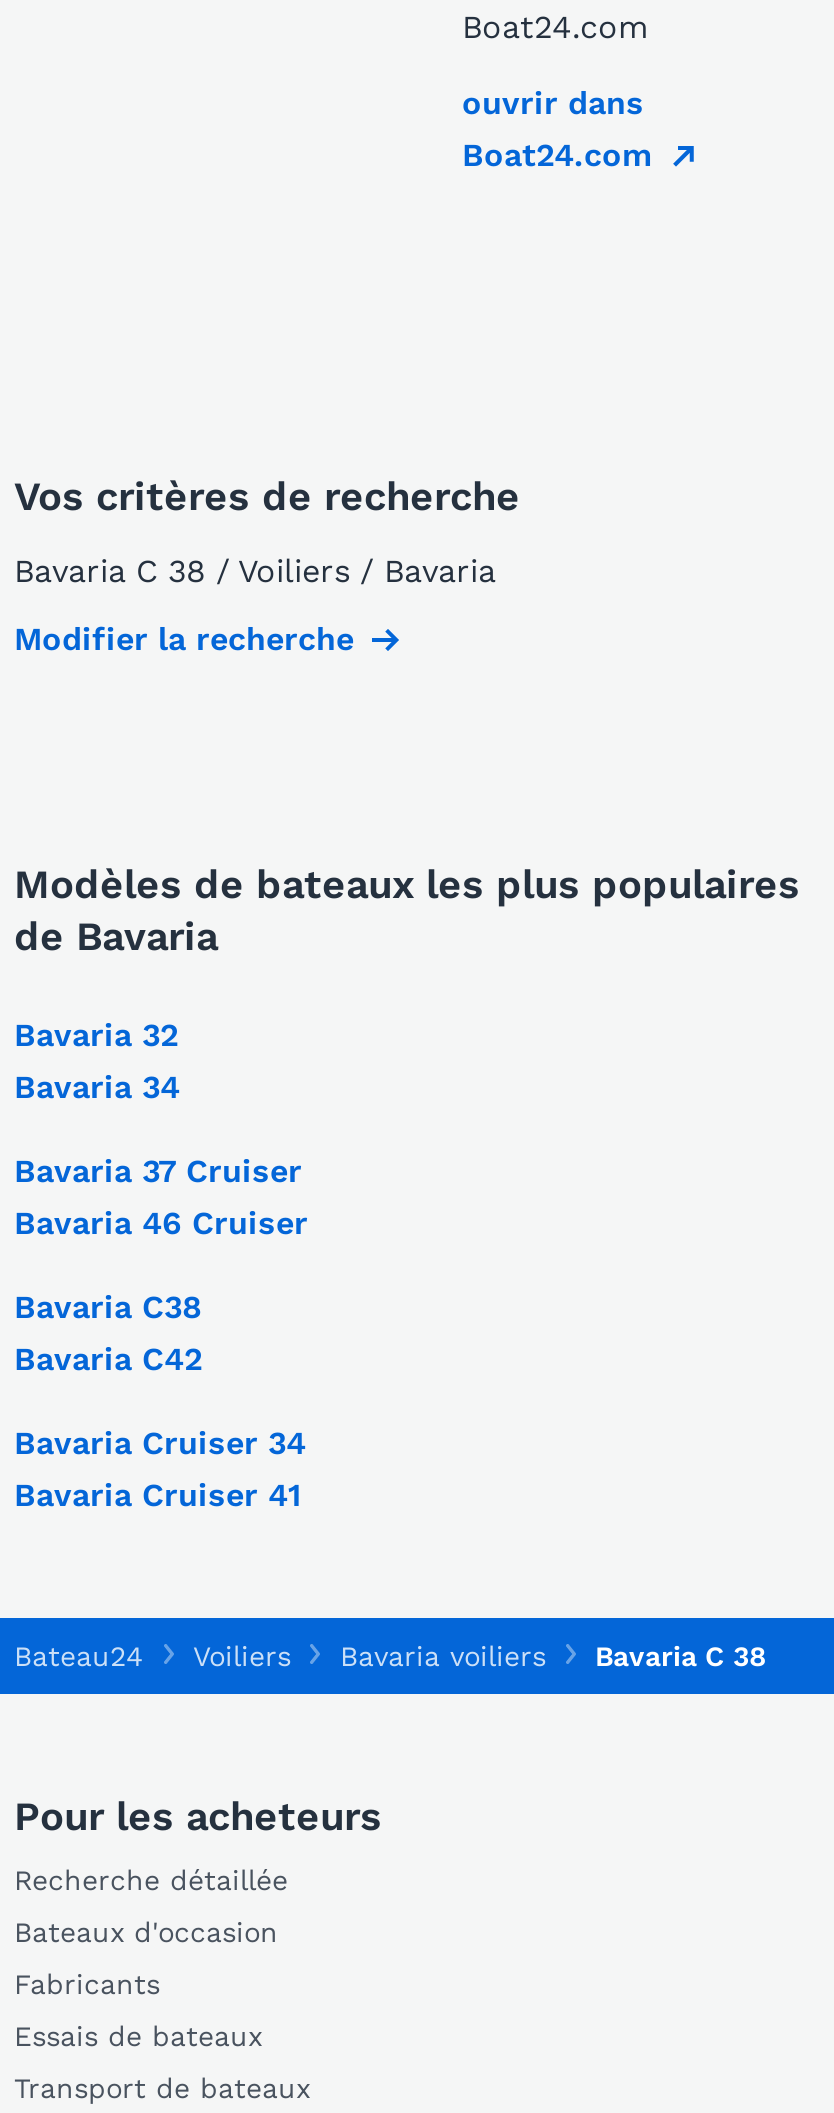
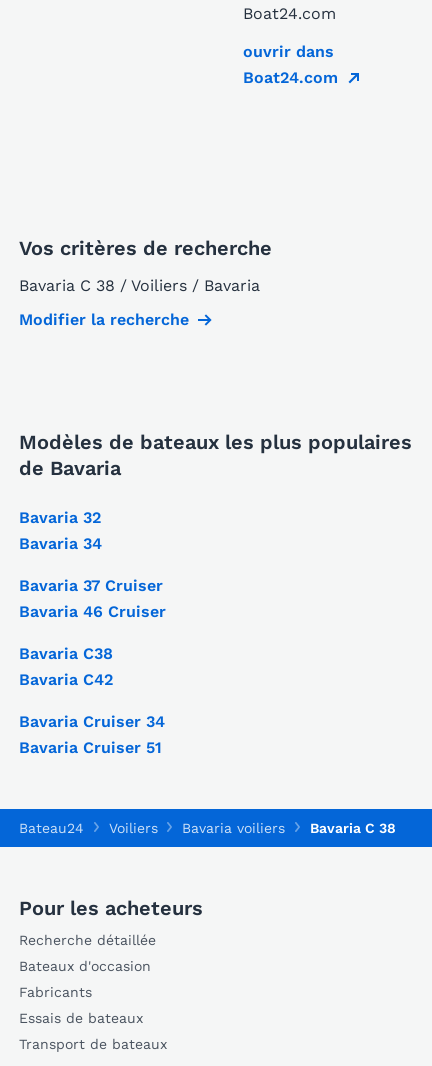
[14,1475,302,1513] Bavaria Cruiser 41 -> [19,738,162,757] Bavaria Cruiser 51

